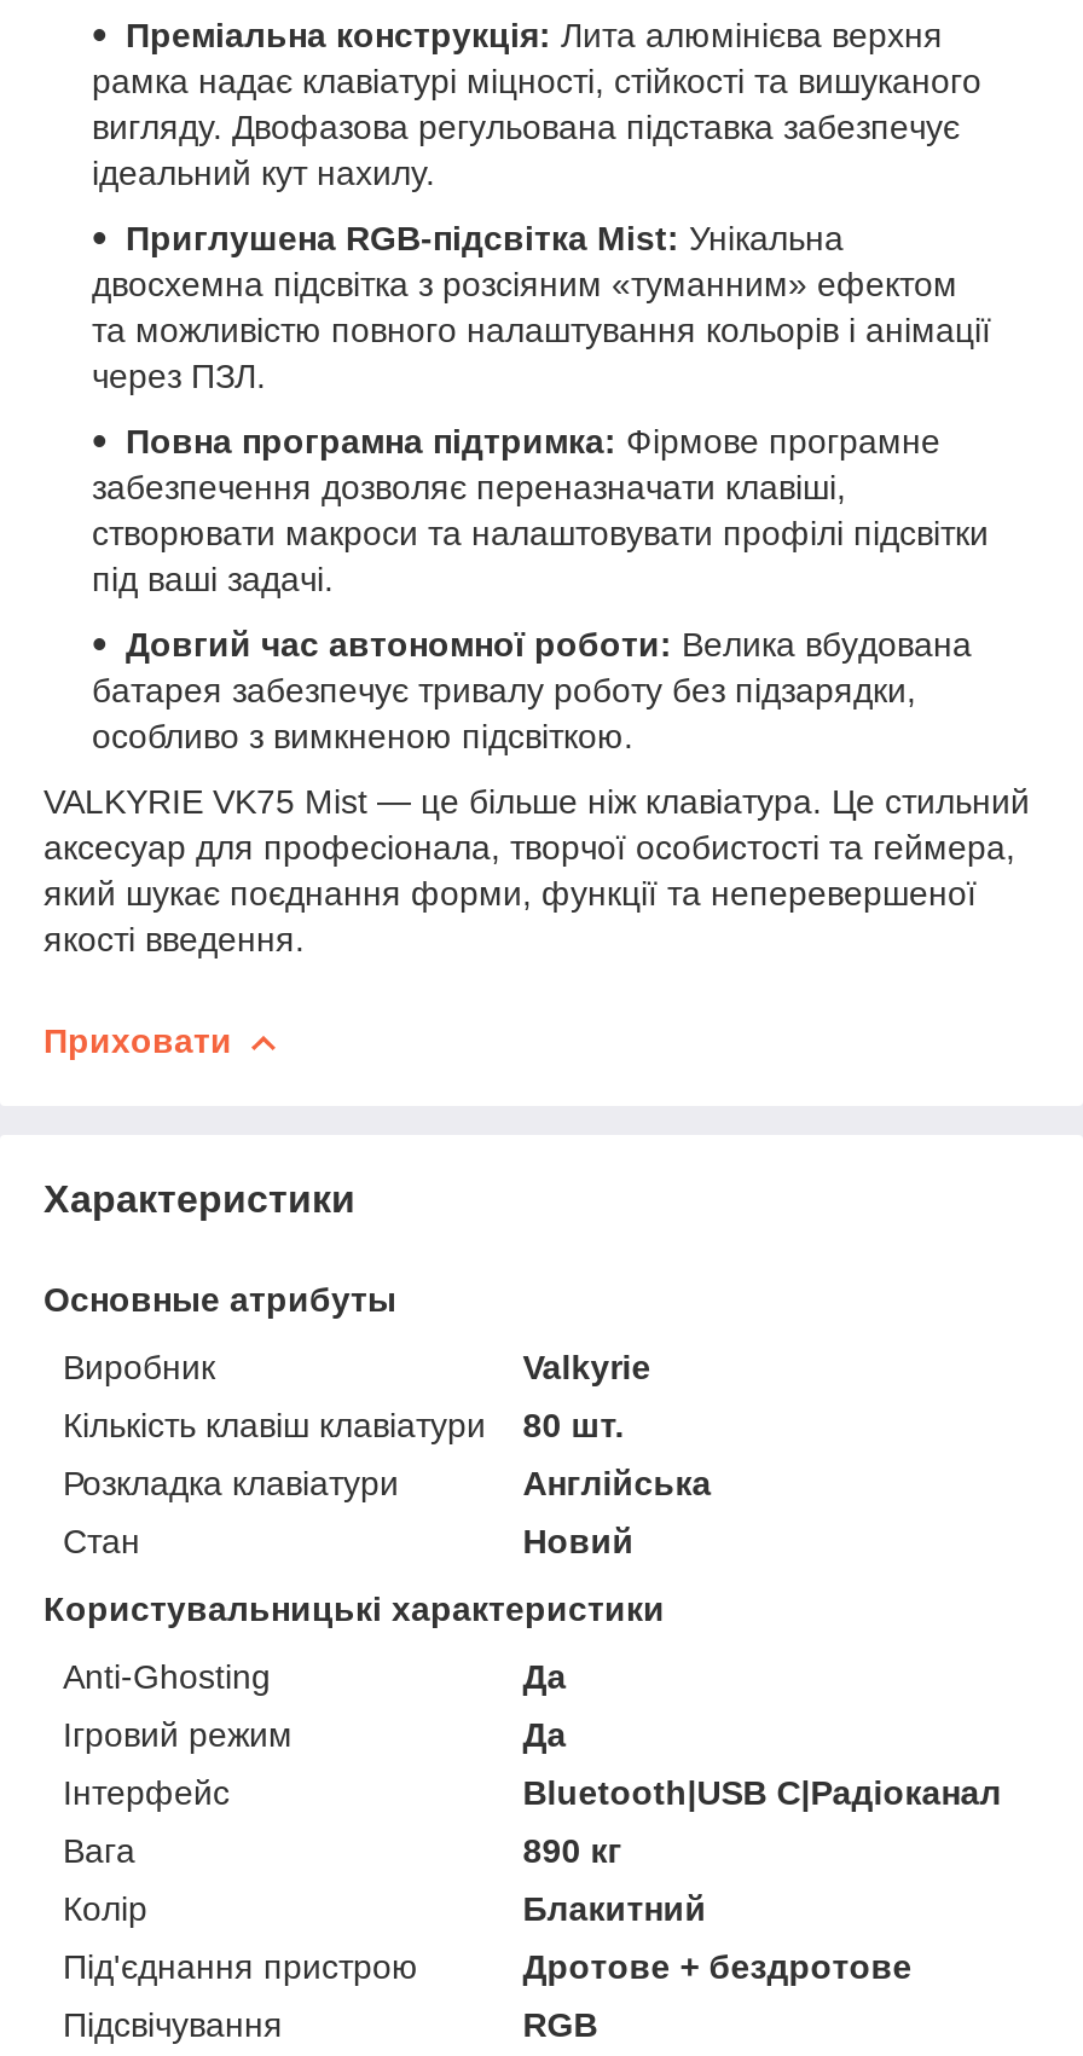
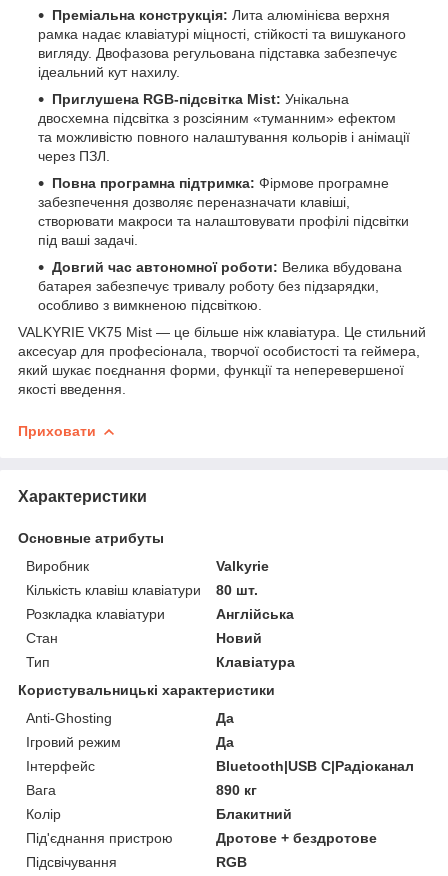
none -> [26,654,295,670] Тип | Клавіатура

